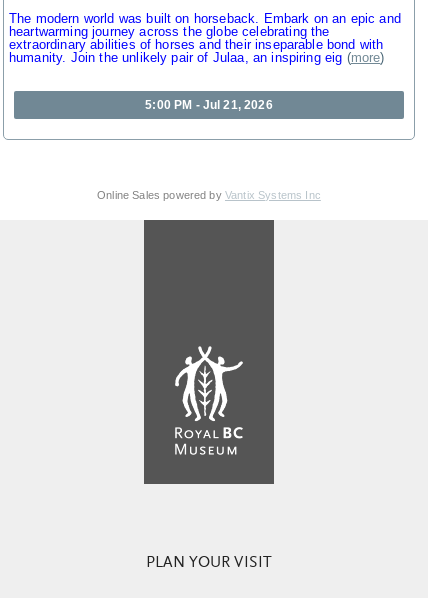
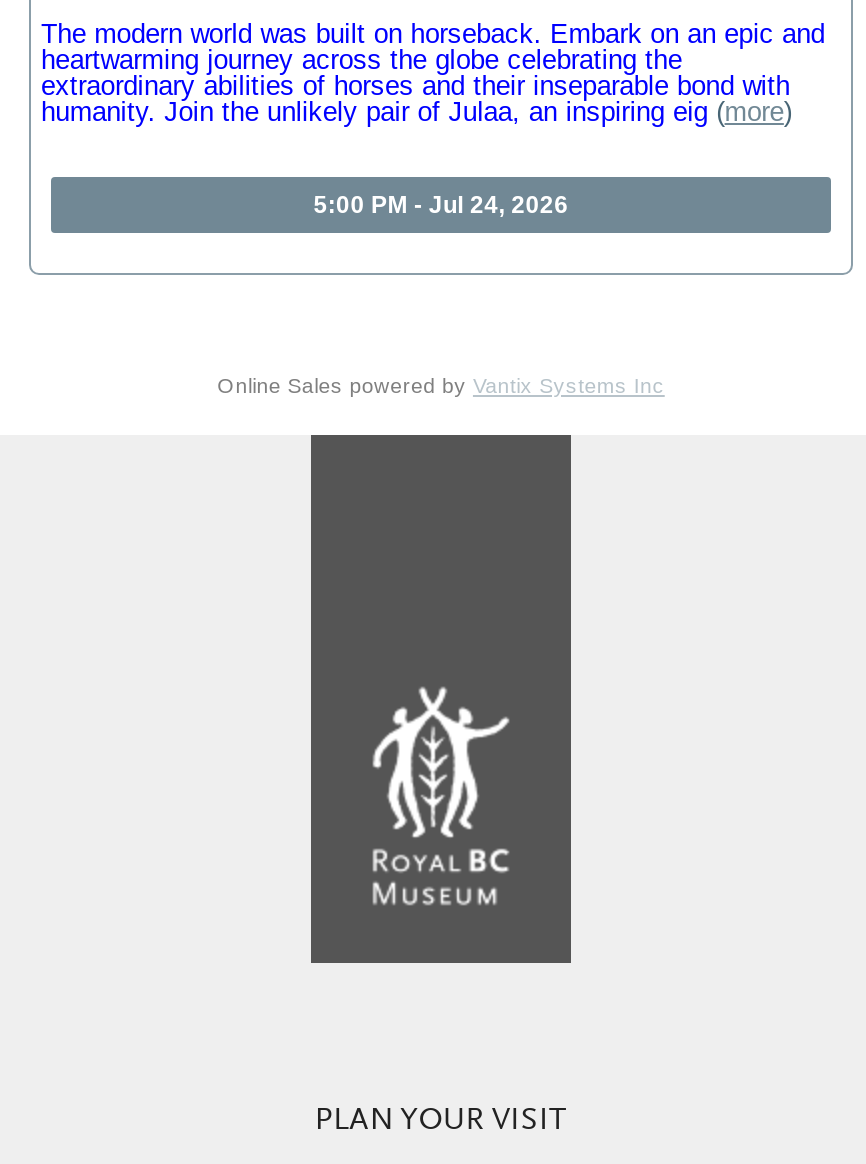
[145,98,273,112] 5:00 PM - Jul 21, 2026 -> [313,192,569,220] 5:00 PM - Jul 24, 2026

